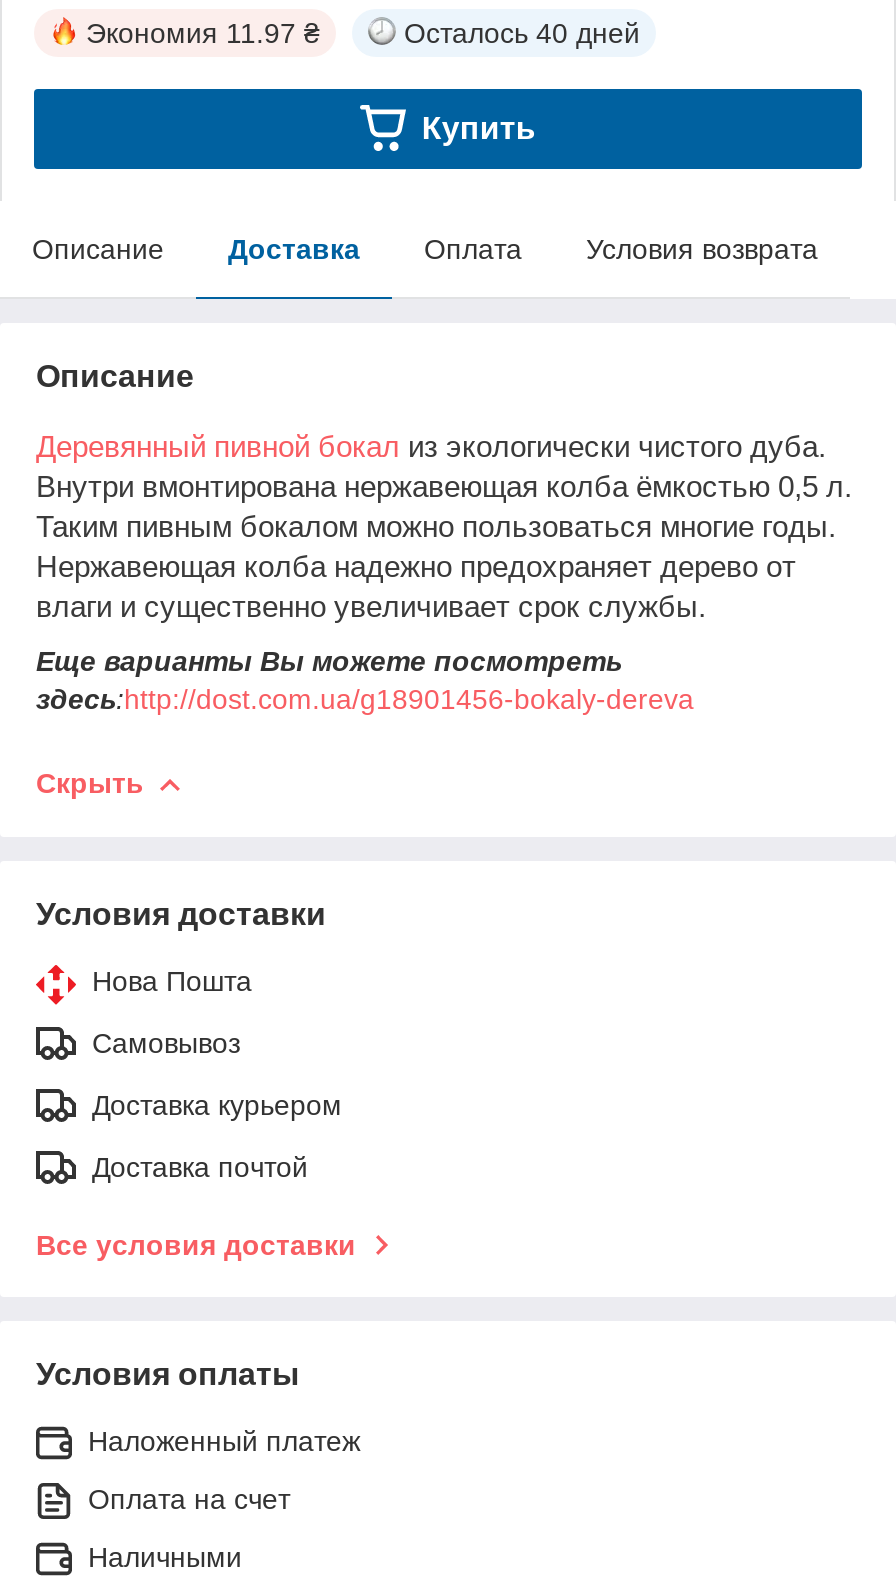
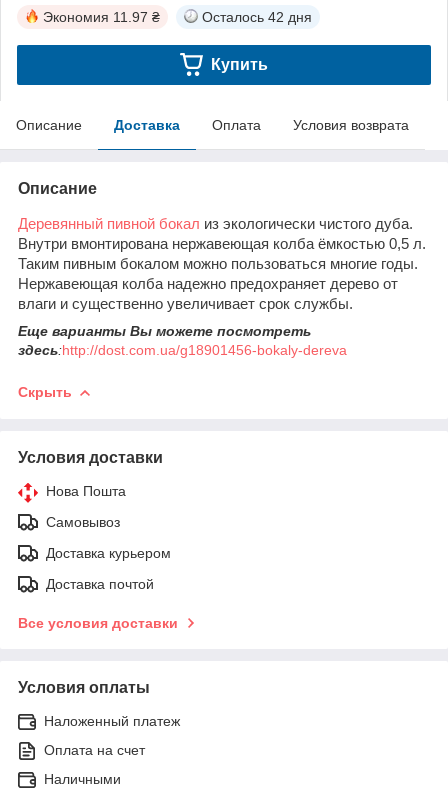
[404,17,640,49] Осталось 40 дней -> [202,9,312,25] Осталось 42 дня

